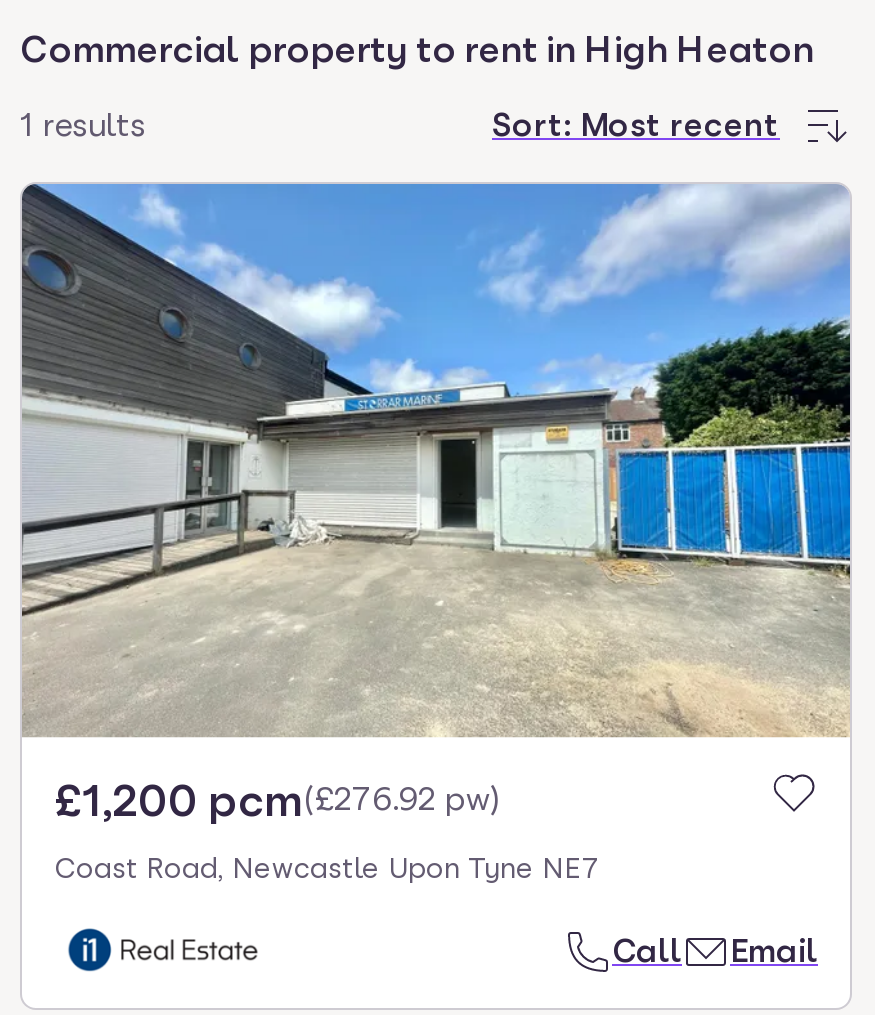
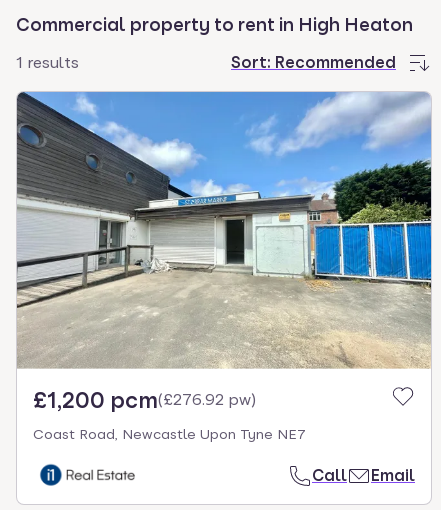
[492,106,780,144] Sort: Most recent -> [231,53,396,72] Sort: Recommended

